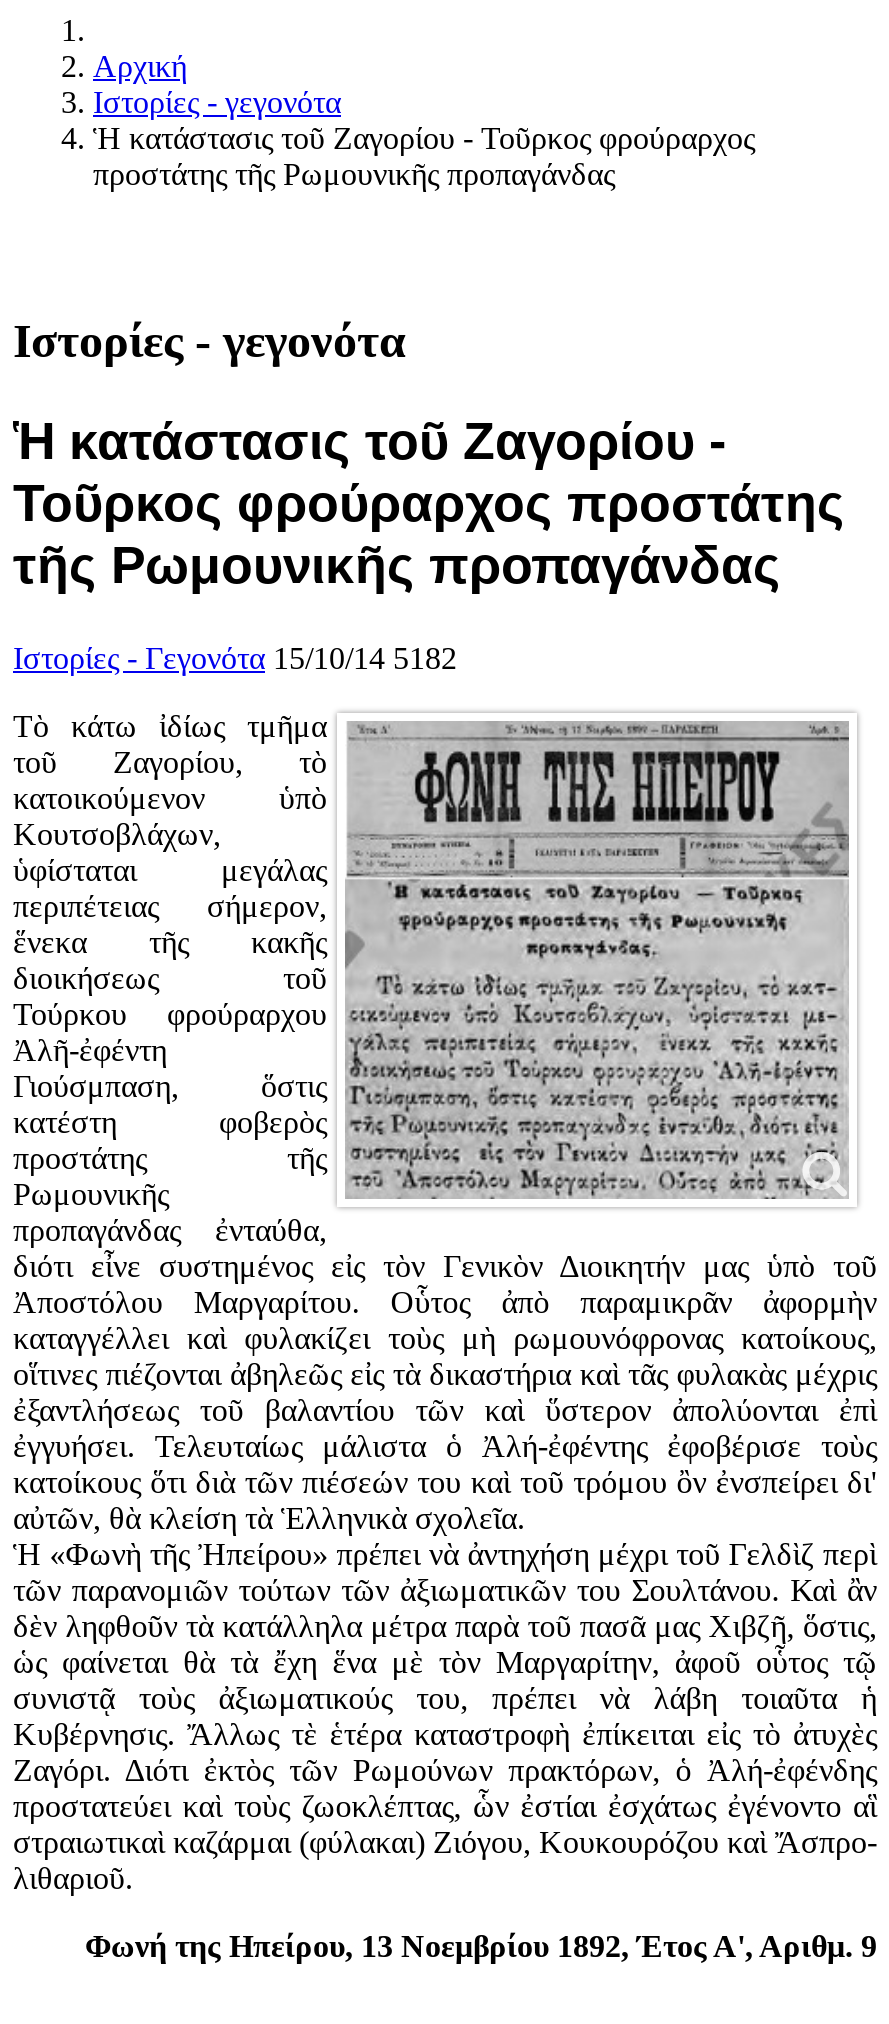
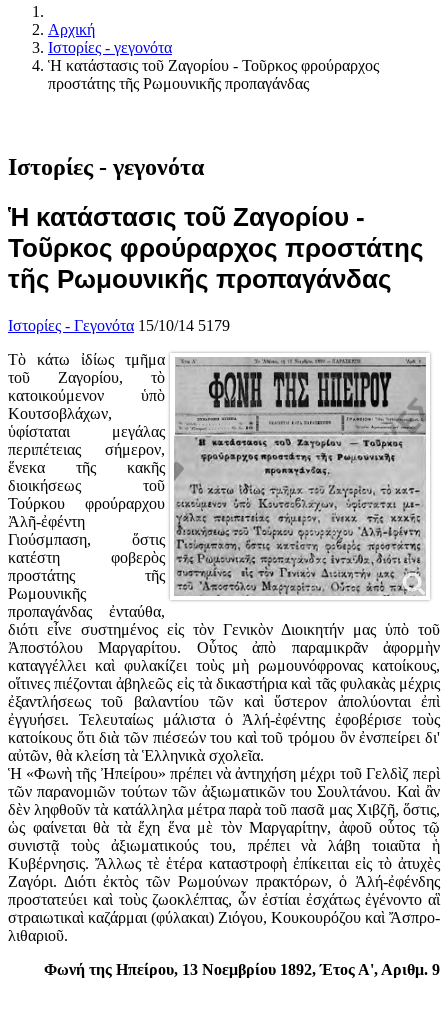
[13,641,457,675] Ιστορίες - Γεγονότα 15/10/14 5182 -> [8,317,230,334] Ιστορίες - Γεγονότα 15/10/14 5179

